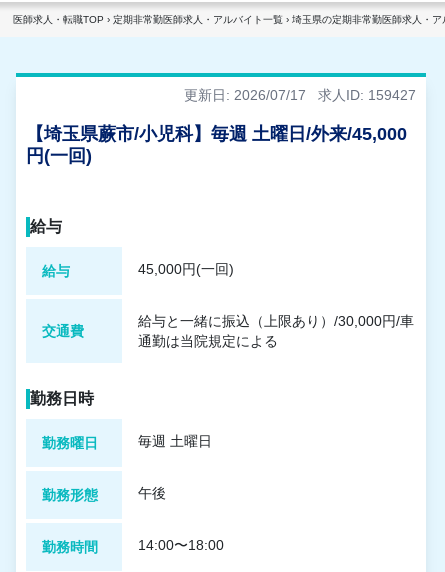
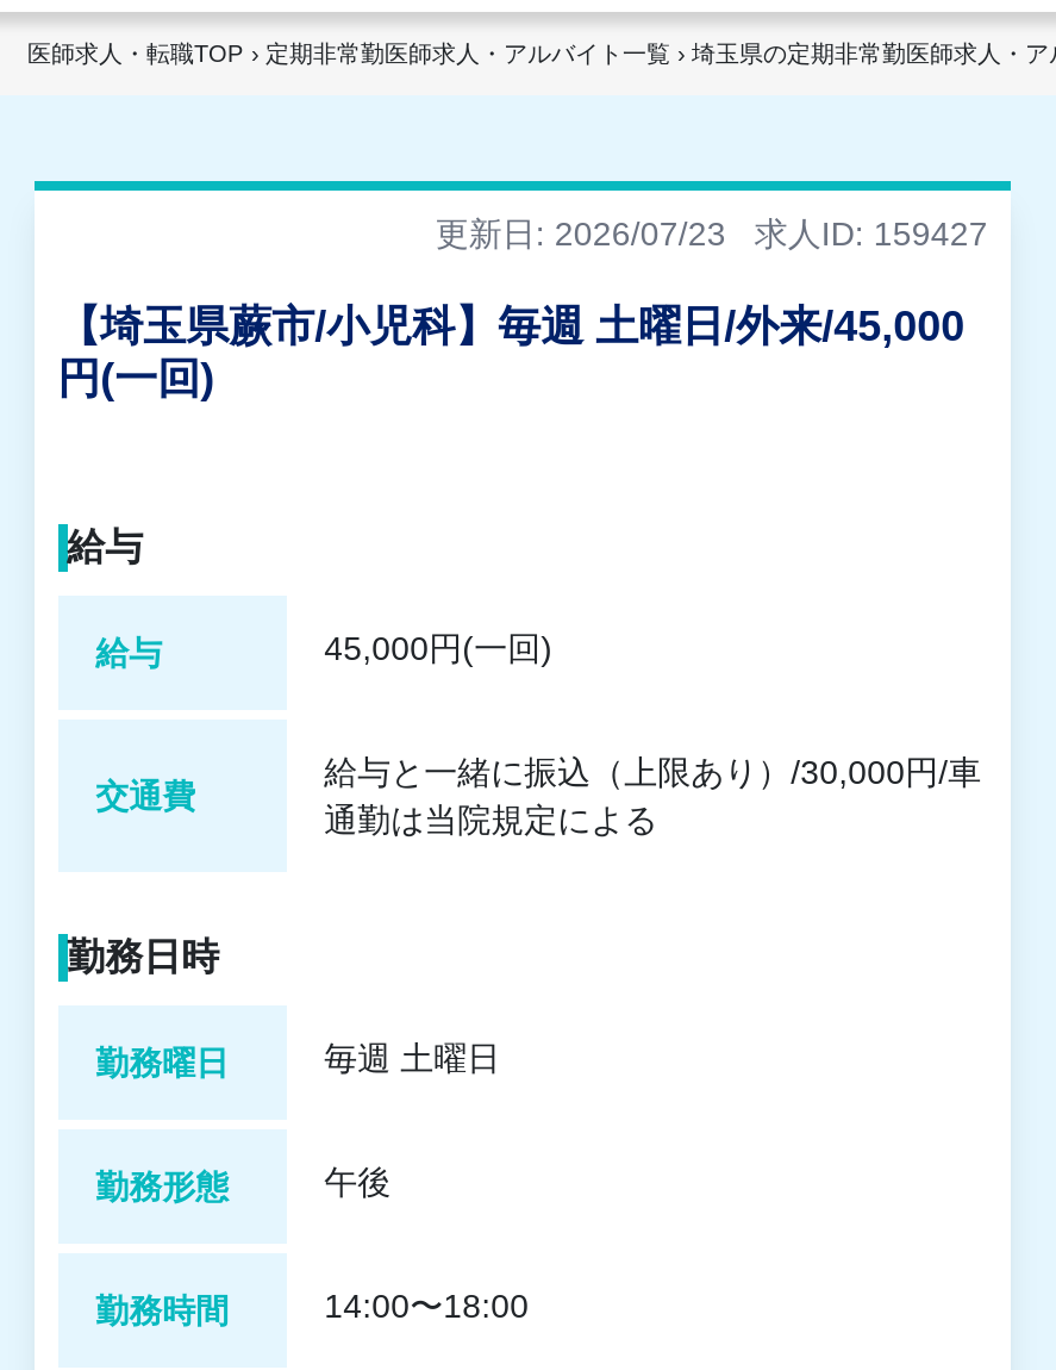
[184,87,416,103] 更新日: 2026/07/17 求人ID: 159427 -> [435,214,988,253] 更新日: 2026/07/23 求人ID: 159427

